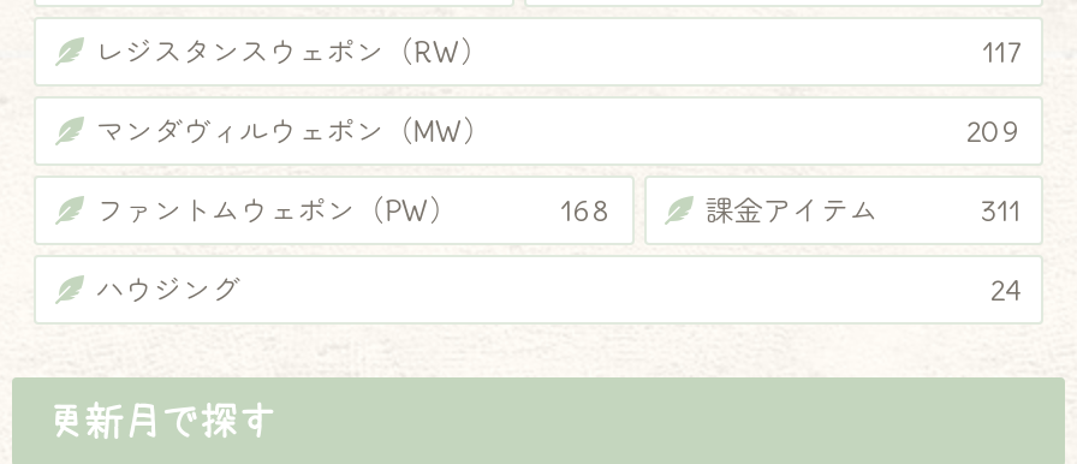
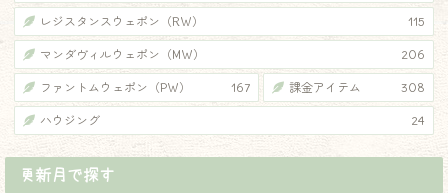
[983,33,1022,69] 117 -> [408,14,425,29] 115
[966,112,1022,148] 209 -> [402,47,425,62] 206
[561,192,612,228] 168 -> [231,80,250,95] 167
[981,192,1022,228] 311 -> [401,80,425,95] 308

